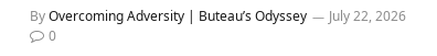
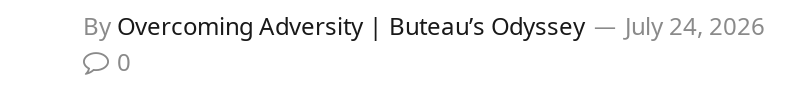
[329,6,406,25] July 22, 2026 -> [625,9,765,43] July 24, 2026

